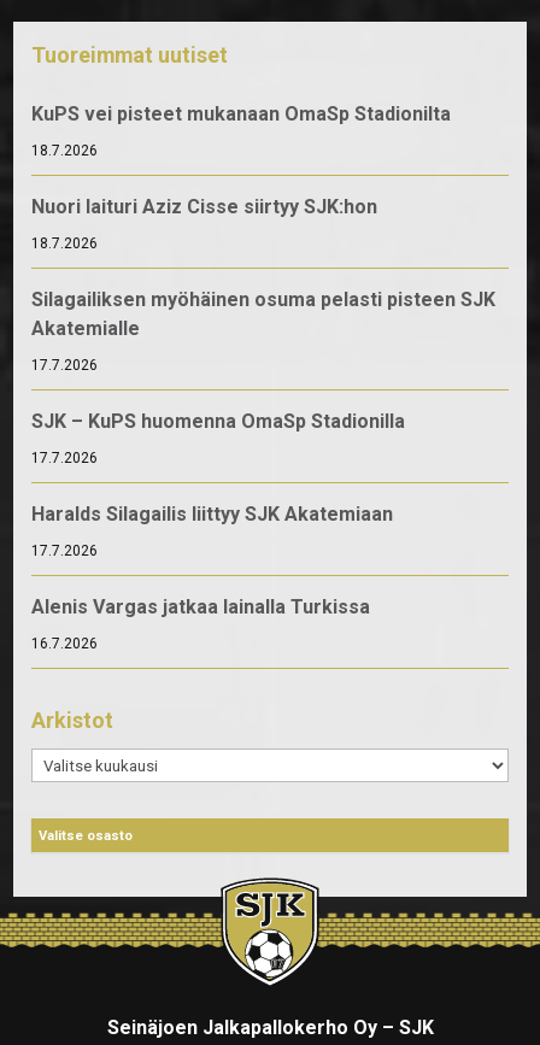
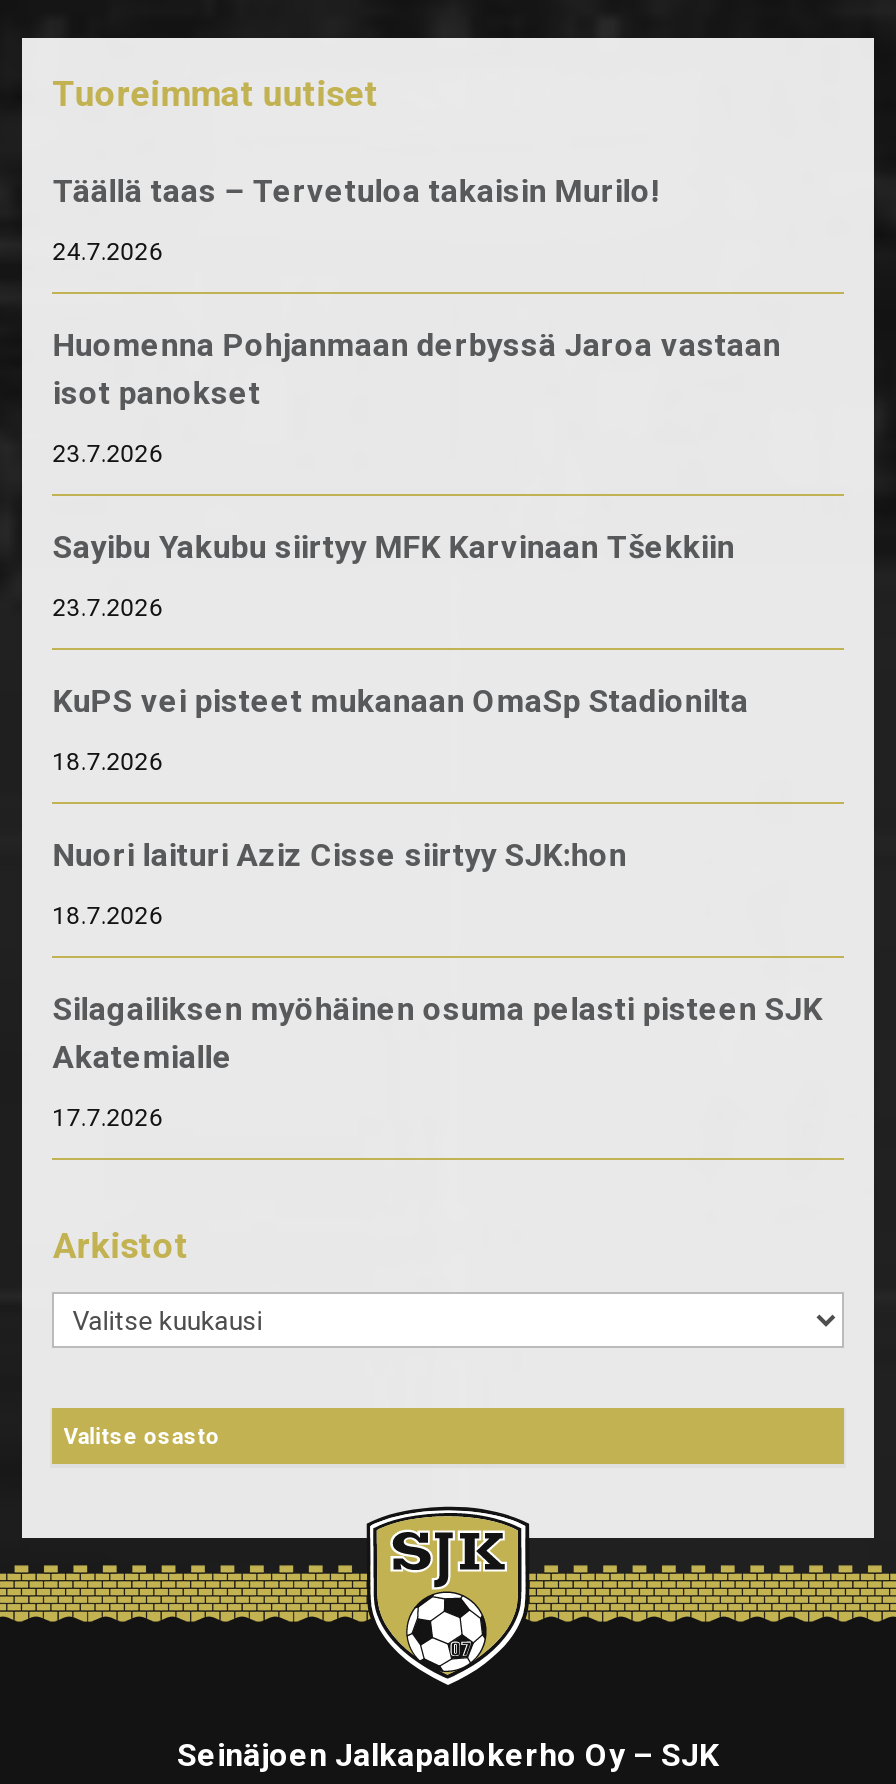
none -> [52,171,780,621] Täällä taas – Tervetuloa takaisin Murilo! | 24.7.2026 | Huomenna Pohjanmaan derbyssä Jaroa vastaan | isot panokset | 23.7.2026 | Sayibu Yakubu siirtyy MFK Karvinaan Tšekkiin | 23.7.2026
moved [32,102,496,373] -> [52,681,822,1131]: KuPS vei pisteet mukanaan OmaSp Stadionilta | 18.7.2026 | Nuori laituri Aziz Cisse siirtyy SJK:hon | 18.7.2026 | Silagailiksen myöhäinen osuma pelasti pisteen SJK | Akatemialle | 17.7.2026
[32,409,405,652] SJK – KuPS huomenna OmaSp Stadionilla | 17.7.2026 | Haralds Silagailis liittyy SJK Akatemiaan | 17.7.2026 | Alenis Vargas jatkaa lainalla Turkissa | 16.7.2026 -> none

